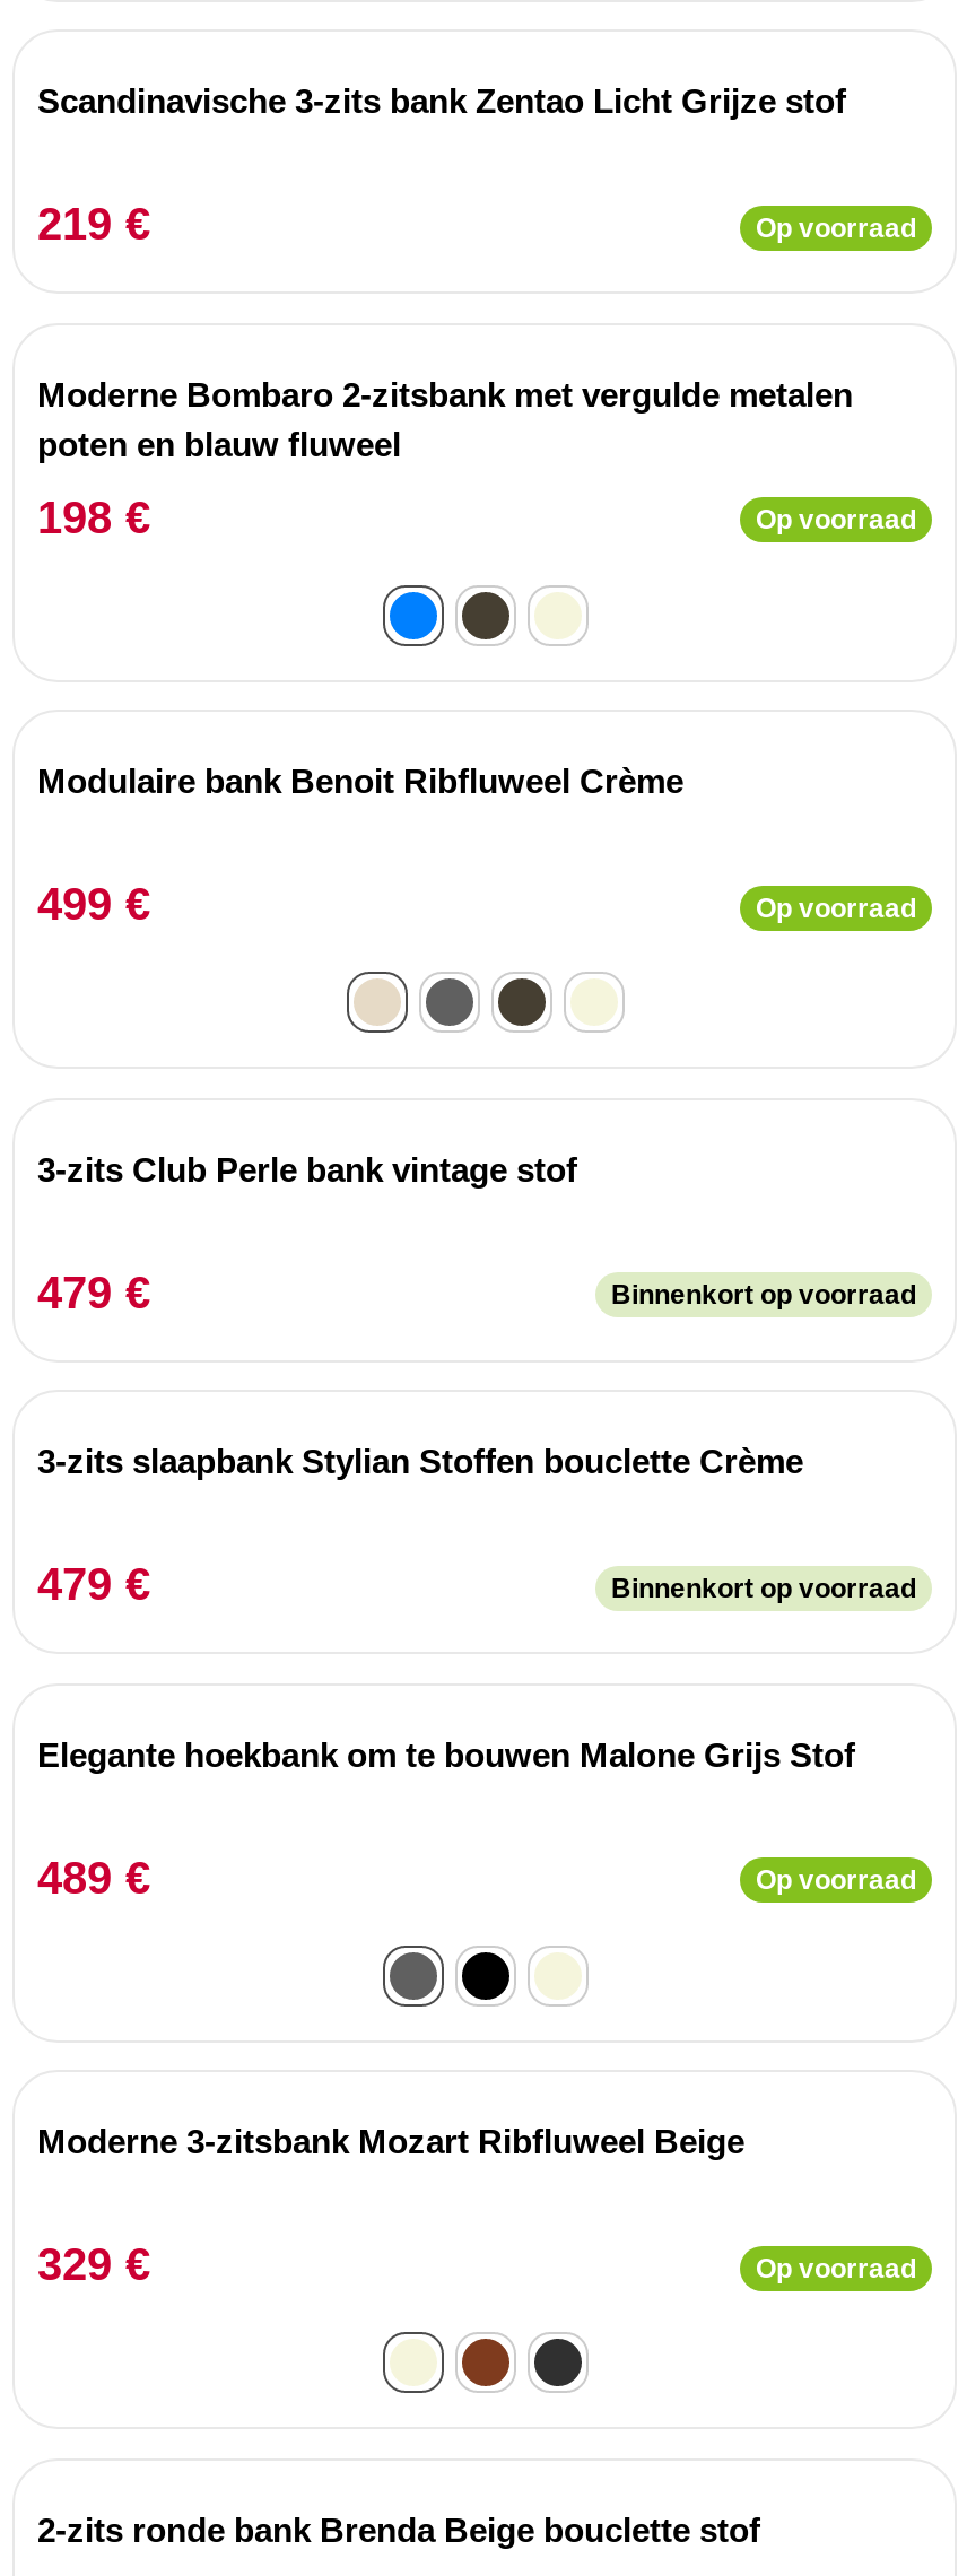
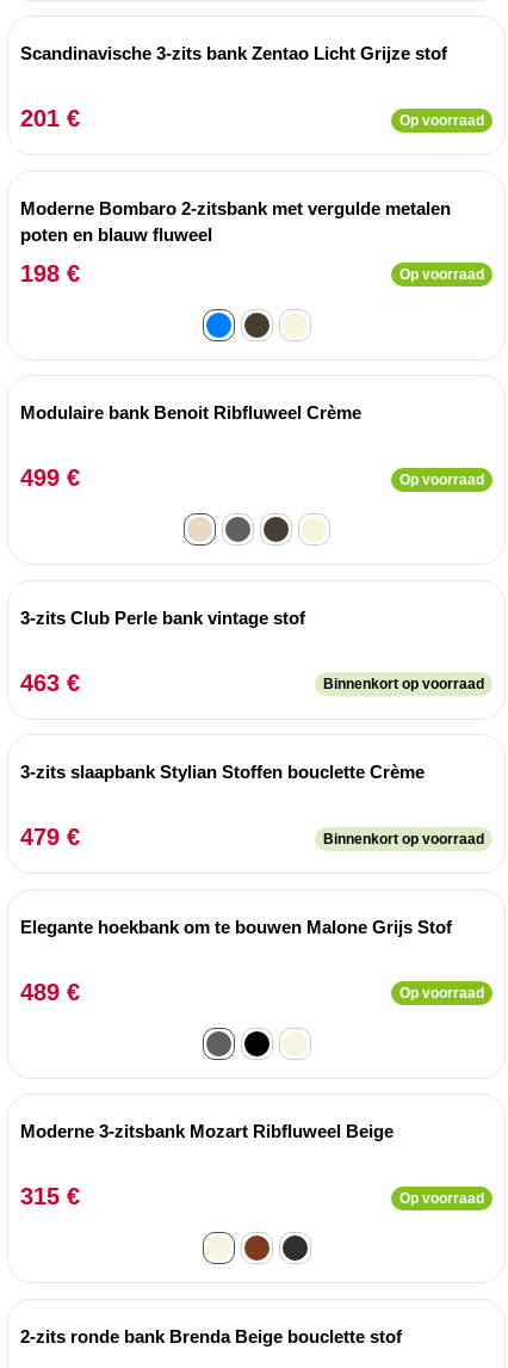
[37,199,150,249] 219 € -> [20,105,80,131] 201 €
[37,1267,150,1316] 479 € -> [20,669,80,695] 463 €
[37,2239,150,2289] 329 € -> [20,1183,80,1209] 315 €

